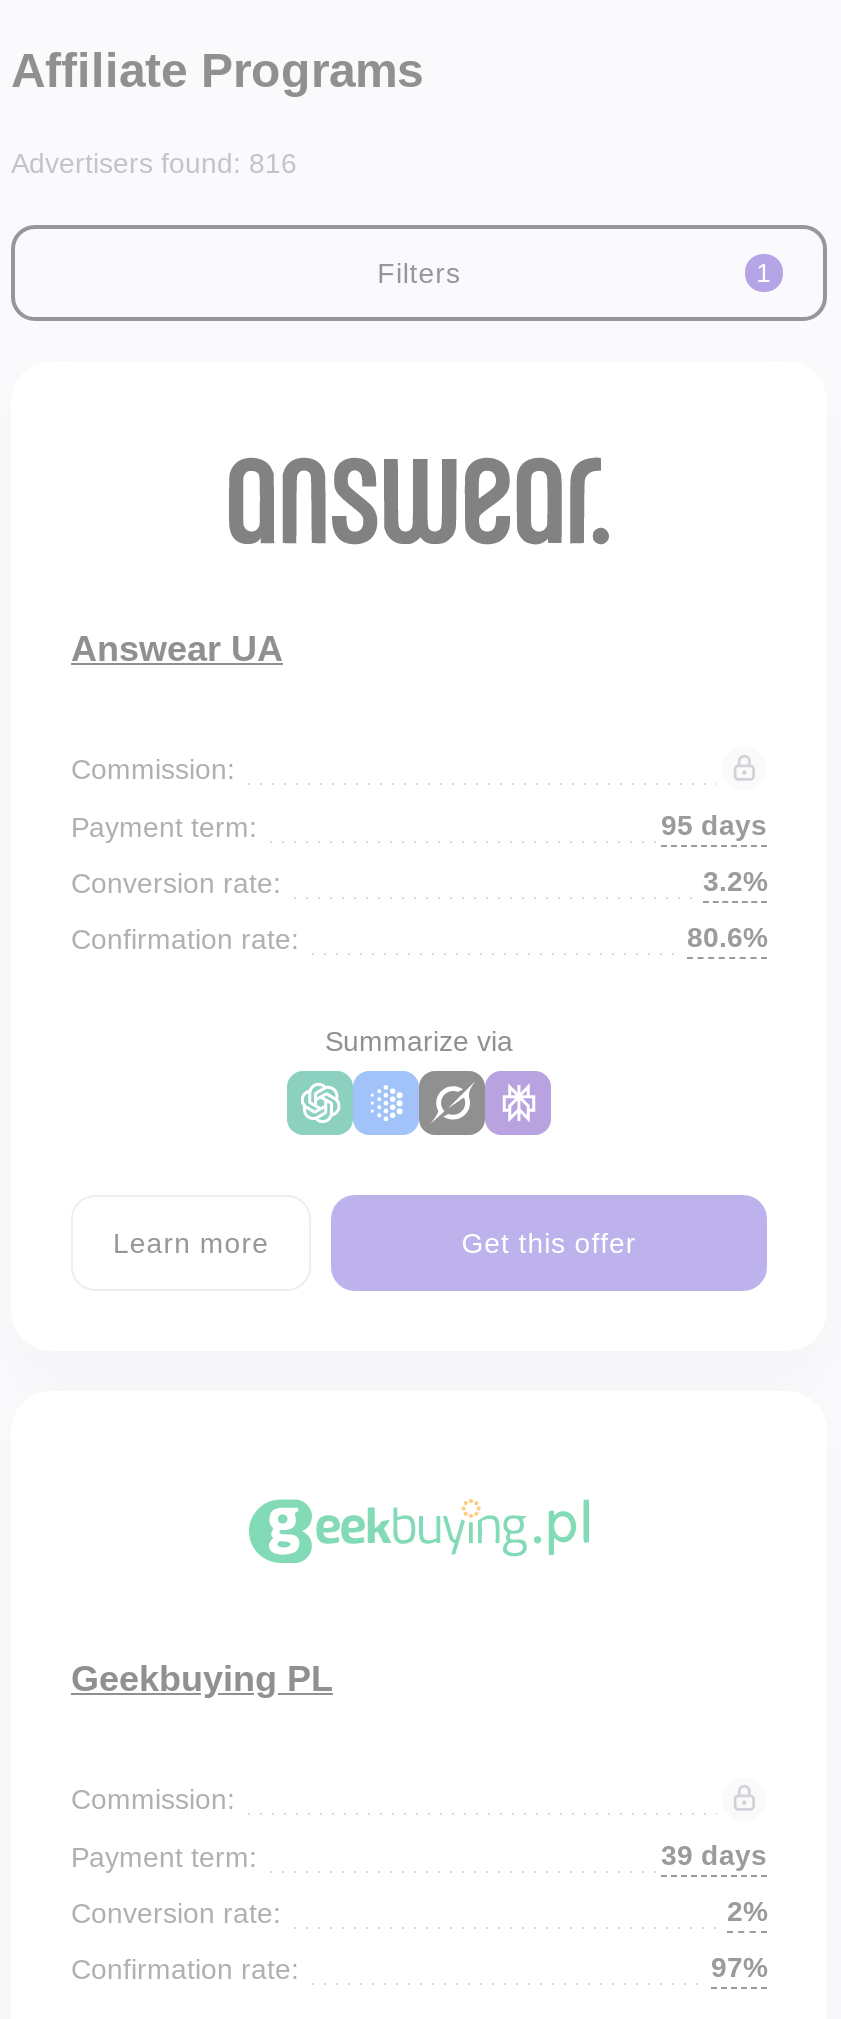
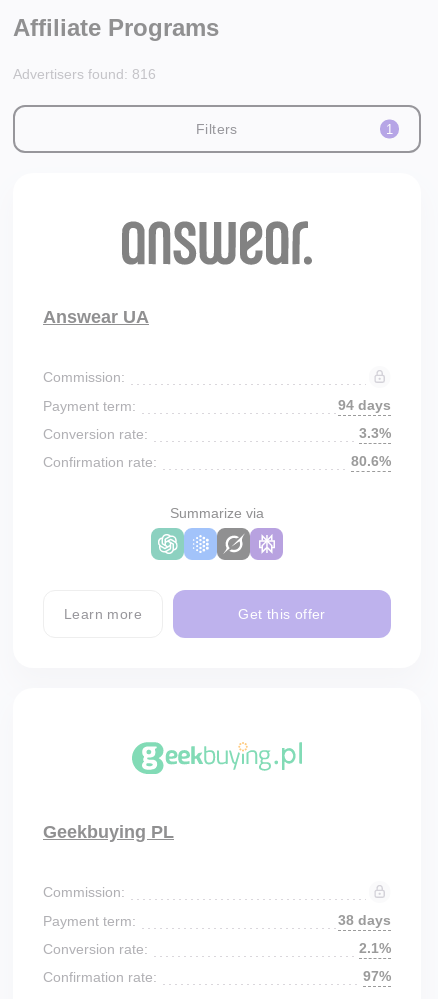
[661,809,767,841] 95 days -> [338,397,391,413] 94 days
[703,865,767,897] 3.2% -> [359,425,391,441] 3.3%
[661,1839,767,1871] 39 days -> [338,912,391,928] 38 days
[727,1895,767,1927] 2% -> [359,940,391,956] 2.1%

